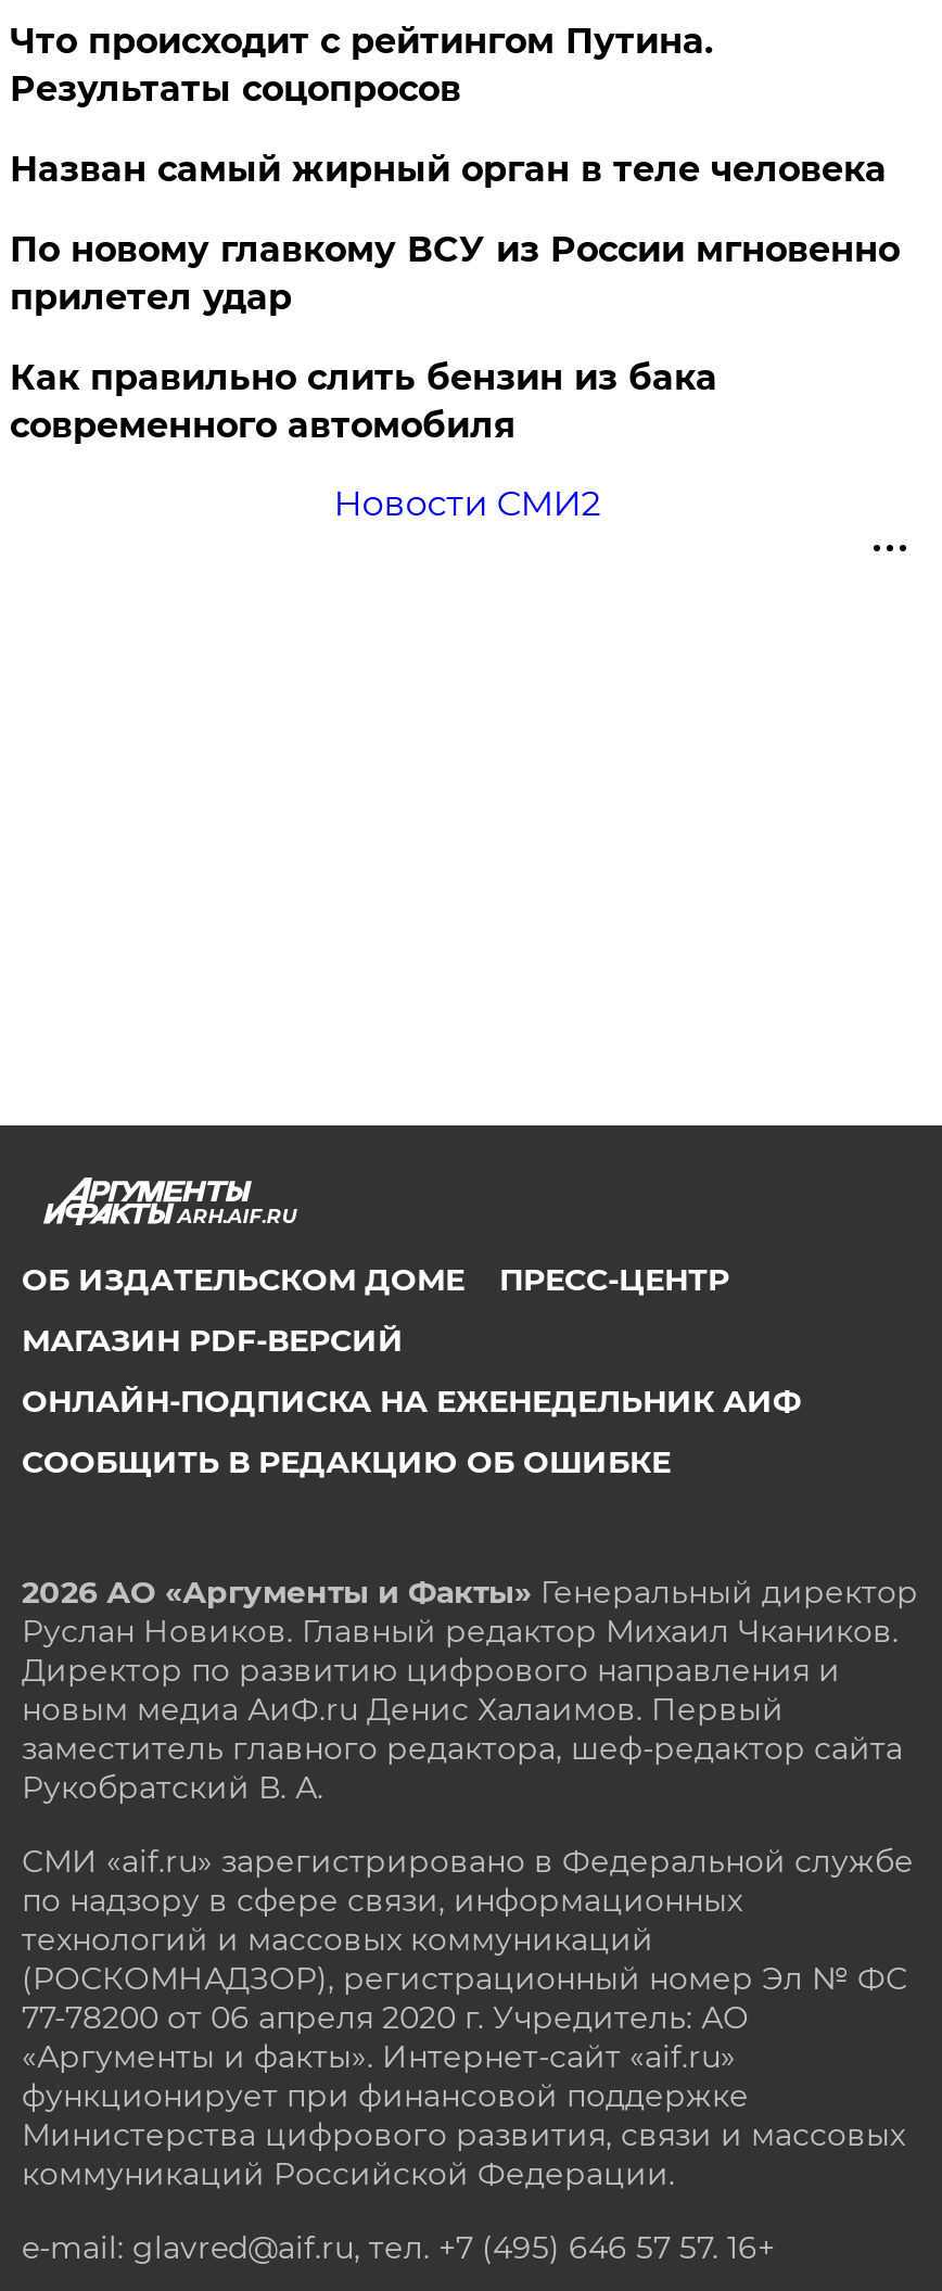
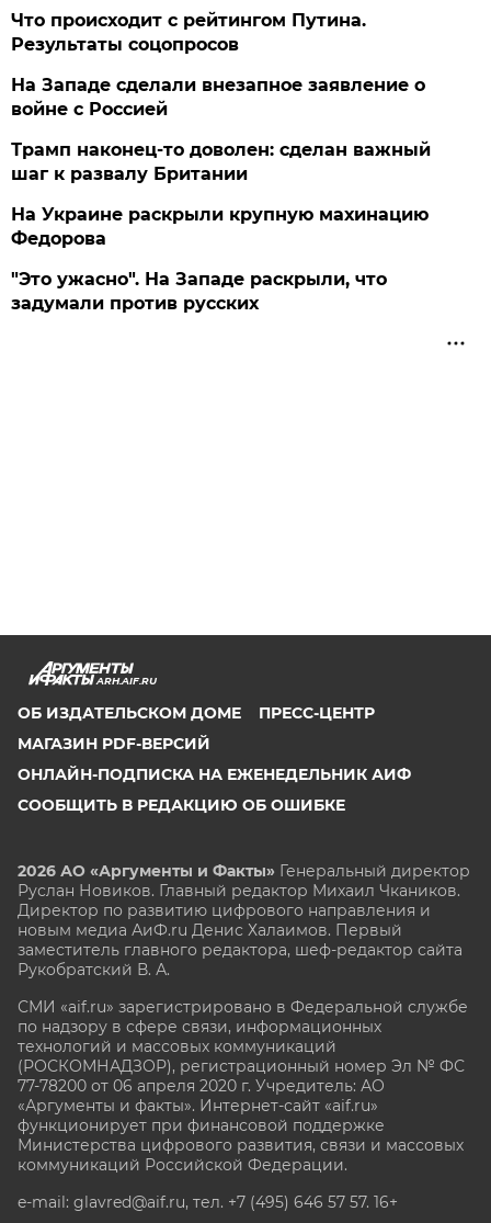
[10,149,886,190] Назван самый жирный орган в теле человека -> [11,75,426,120] На Западе сделали внезапное заявление о | войне с Россией
[10,229,899,318] По новому главкому ВСУ из России мгновенно | прилетел удар -> [11,139,431,184] Трамп наконец-то доволен: сделан важный | шаг к развалу Британии
[10,357,717,446] Как правильно слить бензин из бака | современного автомобиля -> [11,204,429,249] На Украине раскрыли крупную махинацию | Федорова
[334,483,601,524] Новости СМИ2 -> [11,269,387,314] "Это ужасно". На Западе раскрыли, что | задумали против русских

